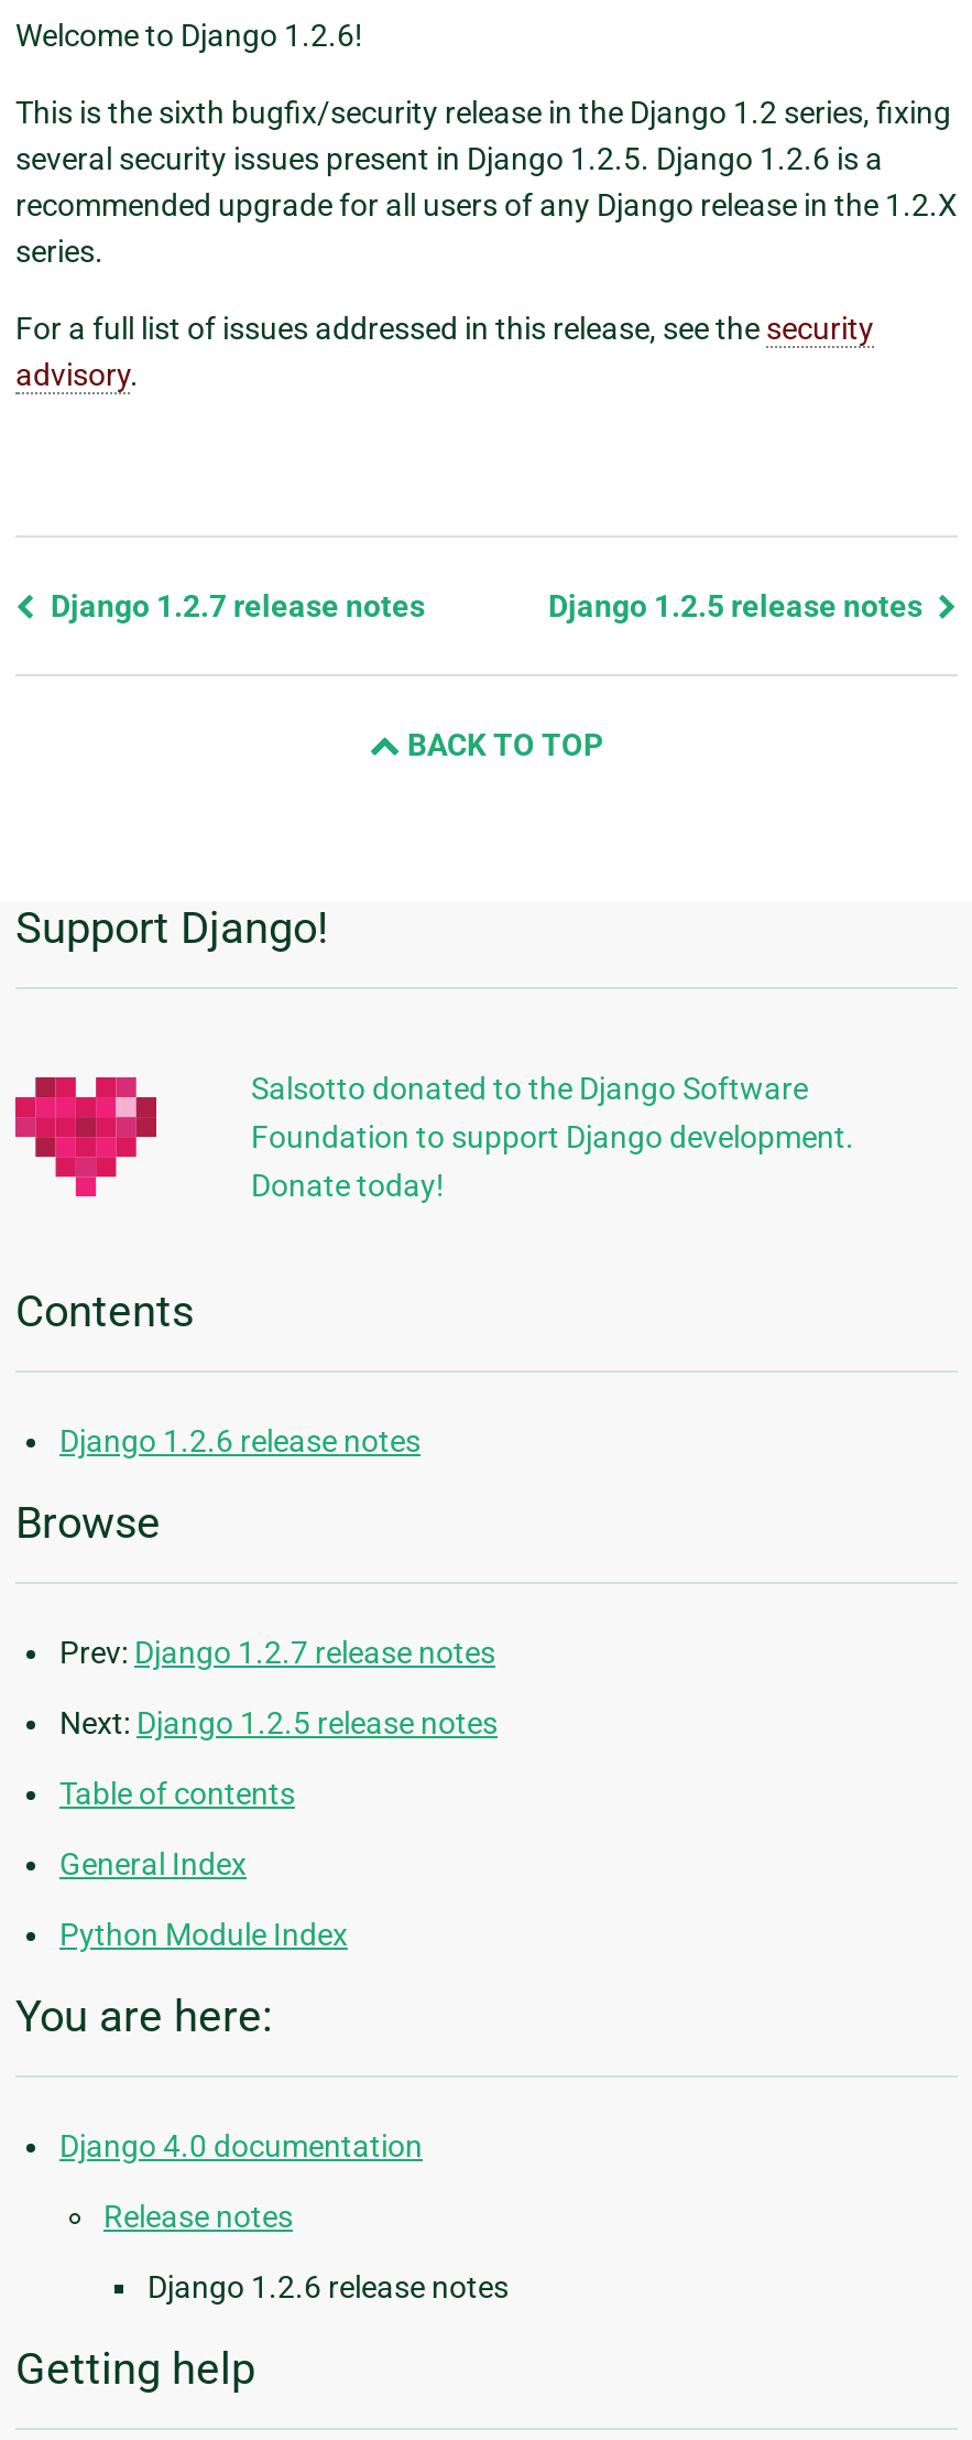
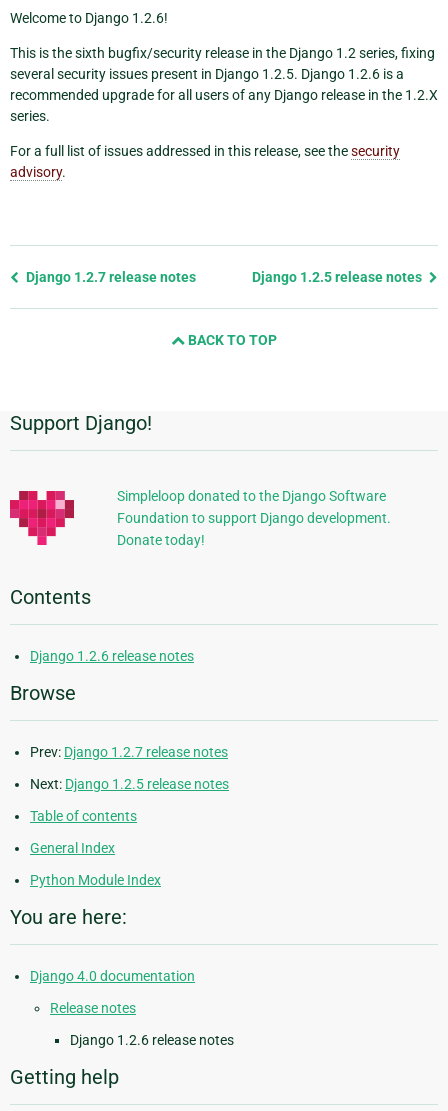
[251,1070,808,1105] Salsotto donated to the Django Software -> [117,488,386,504] Simpleloop donated to the Django Software

